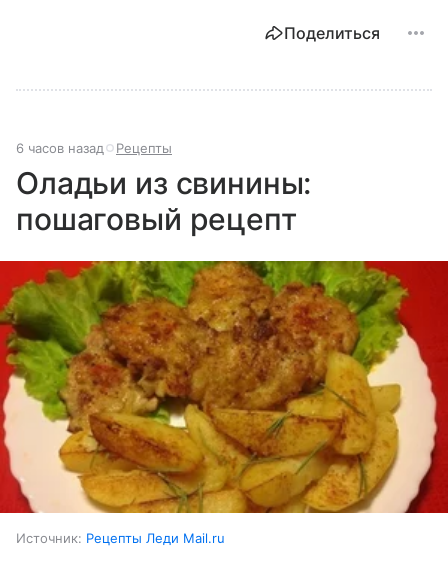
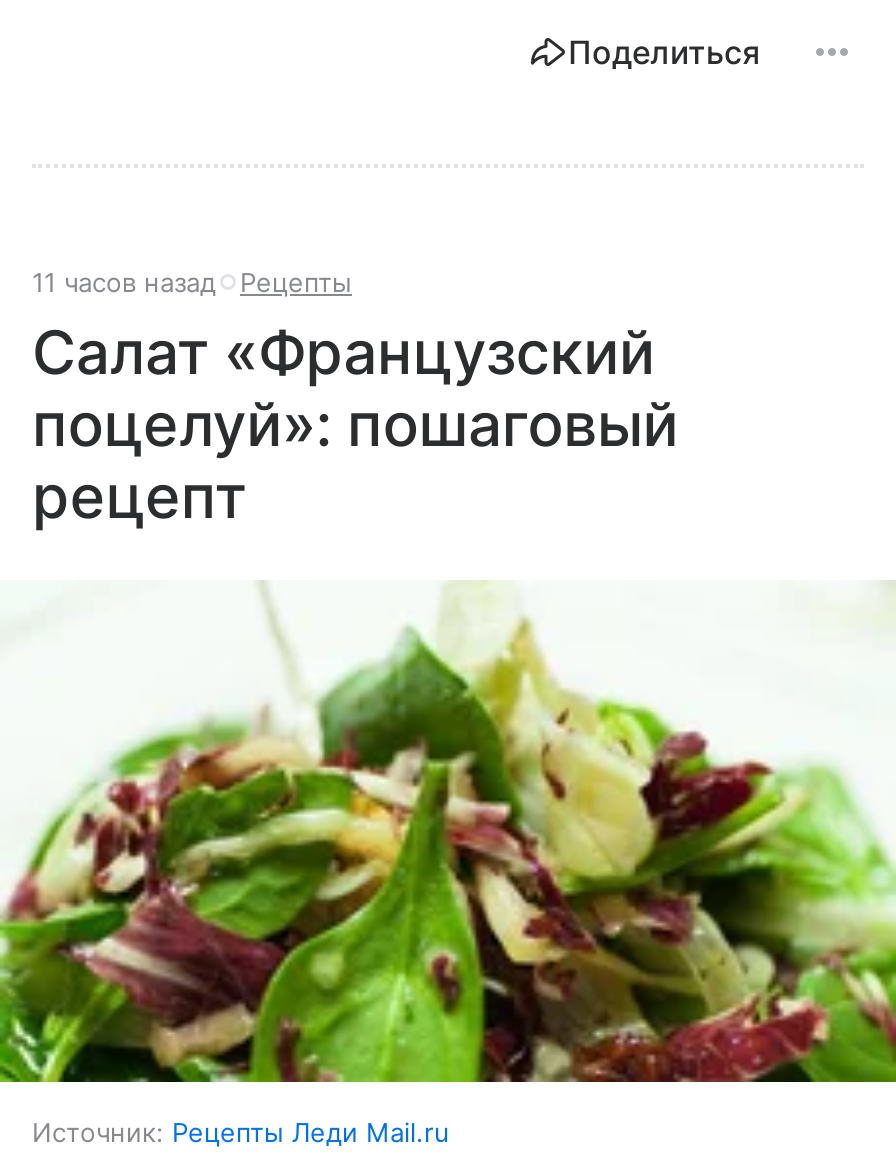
[16,140,172,156] 6 часов назад Рецепты -> [32,266,352,298] 11 часов назад Рецепты
[16,165,311,237] Оладьи из свинины: | пошаговый рецепт -> [32,316,678,532] Салат «Французский | поцелуй»: пошаговый | рецепт
[3,260,445,514] [image] -> [6,578,890,1084] [image]

